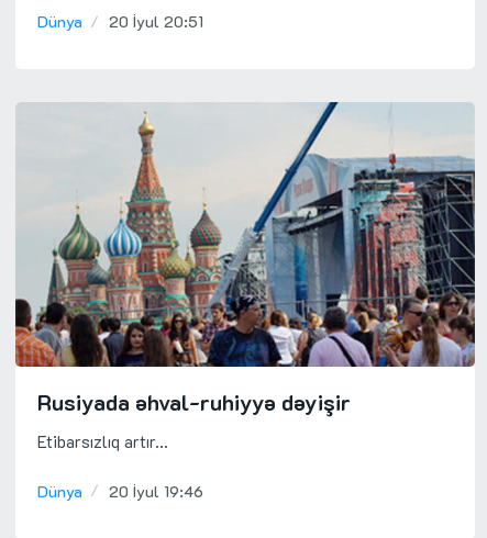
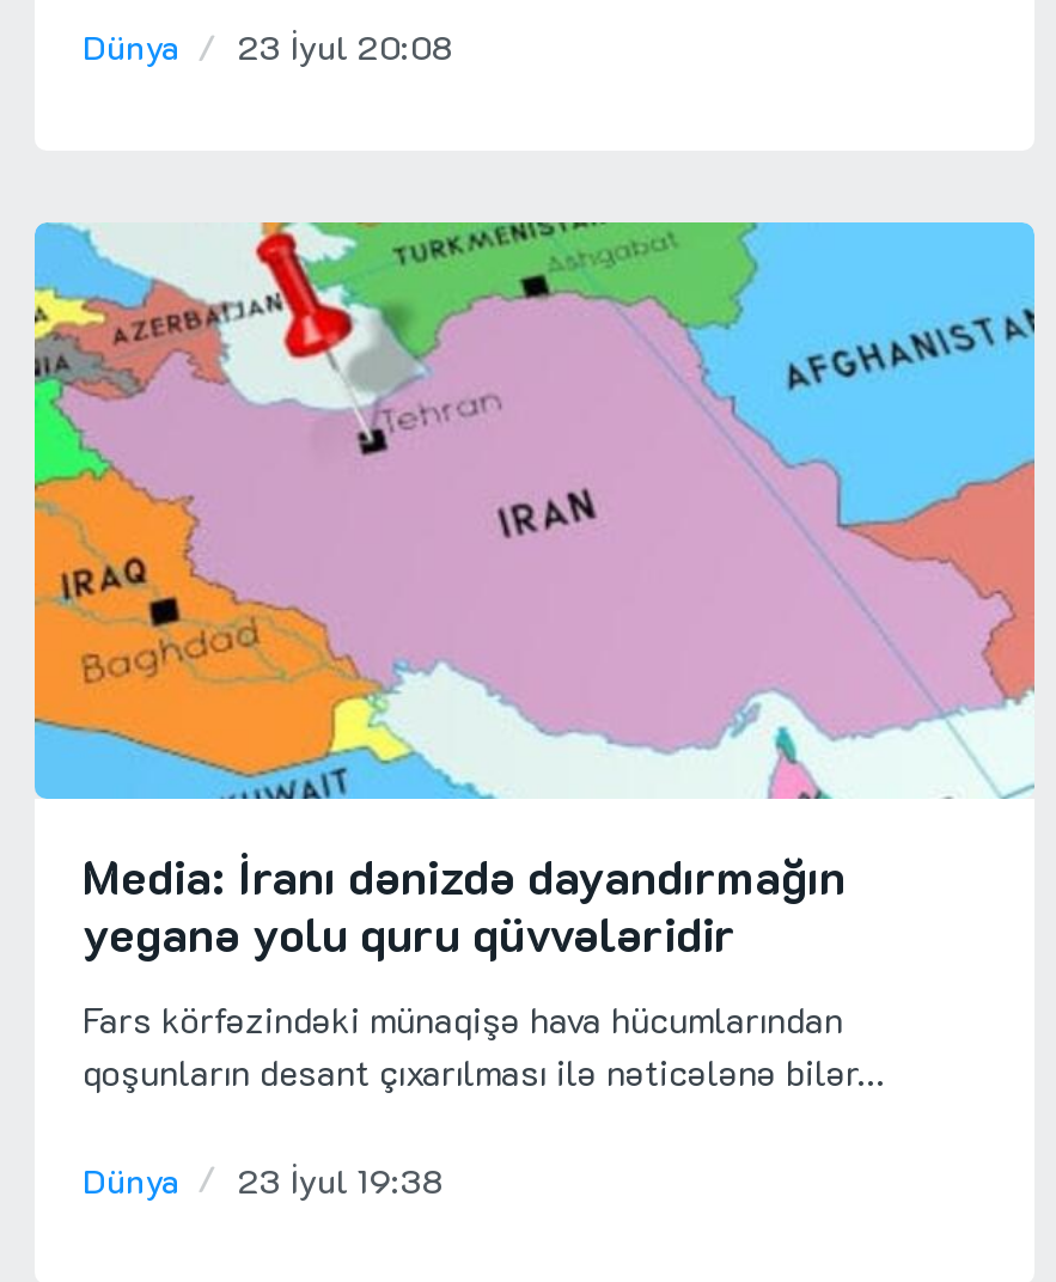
[37,11,203,32] Dünya 20 İyul 20:51 -> [83,25,453,70] Dünya 23 İyul 20:08
[14,101,476,416] [image] | Rusiyada əhval-ruhiyyə dəyişir -> [32,220,1037,963] [image] | Media: İranı dənizdə dayandırmağın | yeganə yolu quru qüvvələridir
[37,430,168,452] Etibarsızlıq artır... -> [83,994,886,1095] Fars körfəzindəki münaqişə hava hücumlarından | qoşunların desant çıxarılması ilə nəticələnə bilər...
[37,481,203,501] Dünya 20 İyul 19:46 -> [83,1157,444,1202] Dünya 23 İyul 19:38

